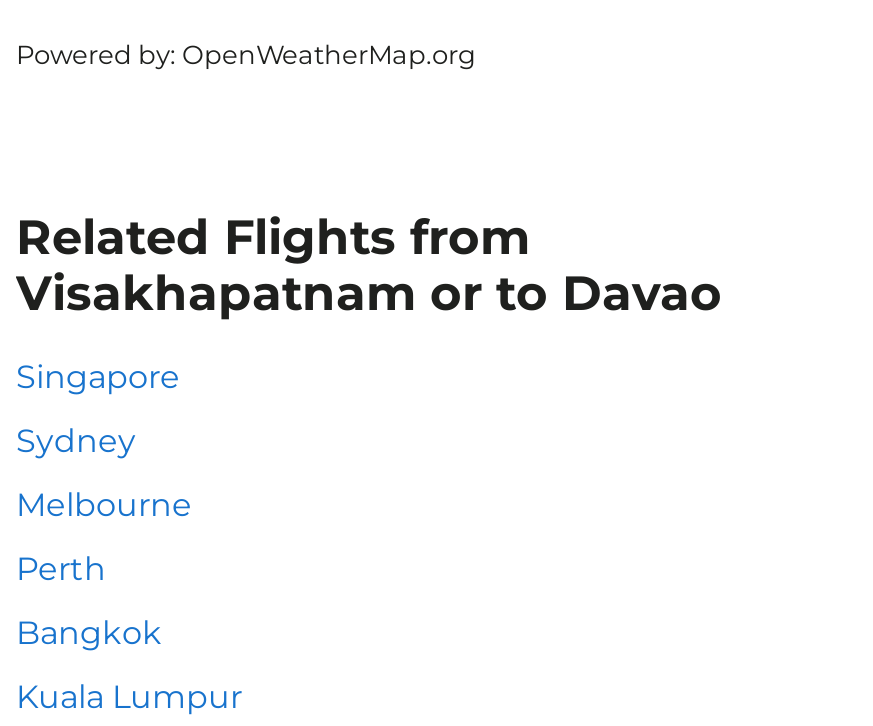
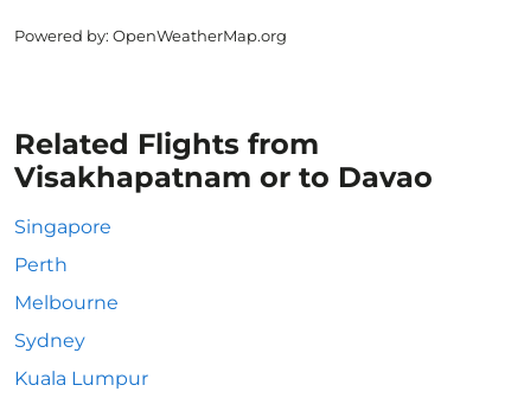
moved [16,422,192,524] -> [14,291,119,352]: Melbourne | Sydney
moved [16,550,106,588] -> [14,253,68,276]: Perth
[16,614,162,652] Bangkok -> none

